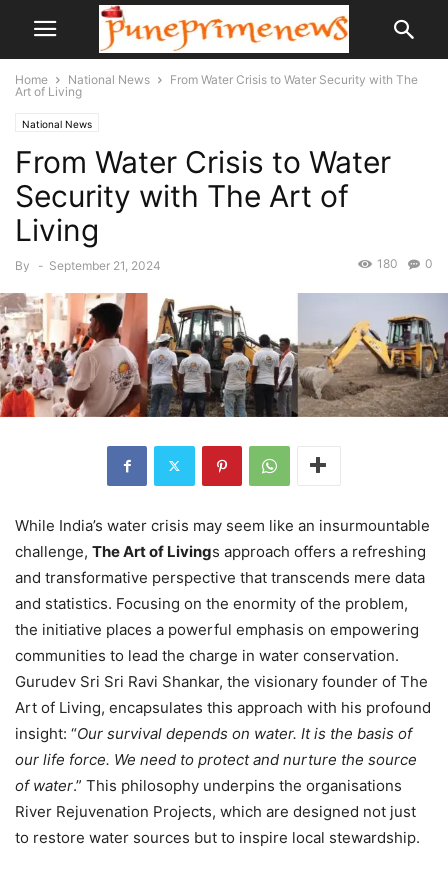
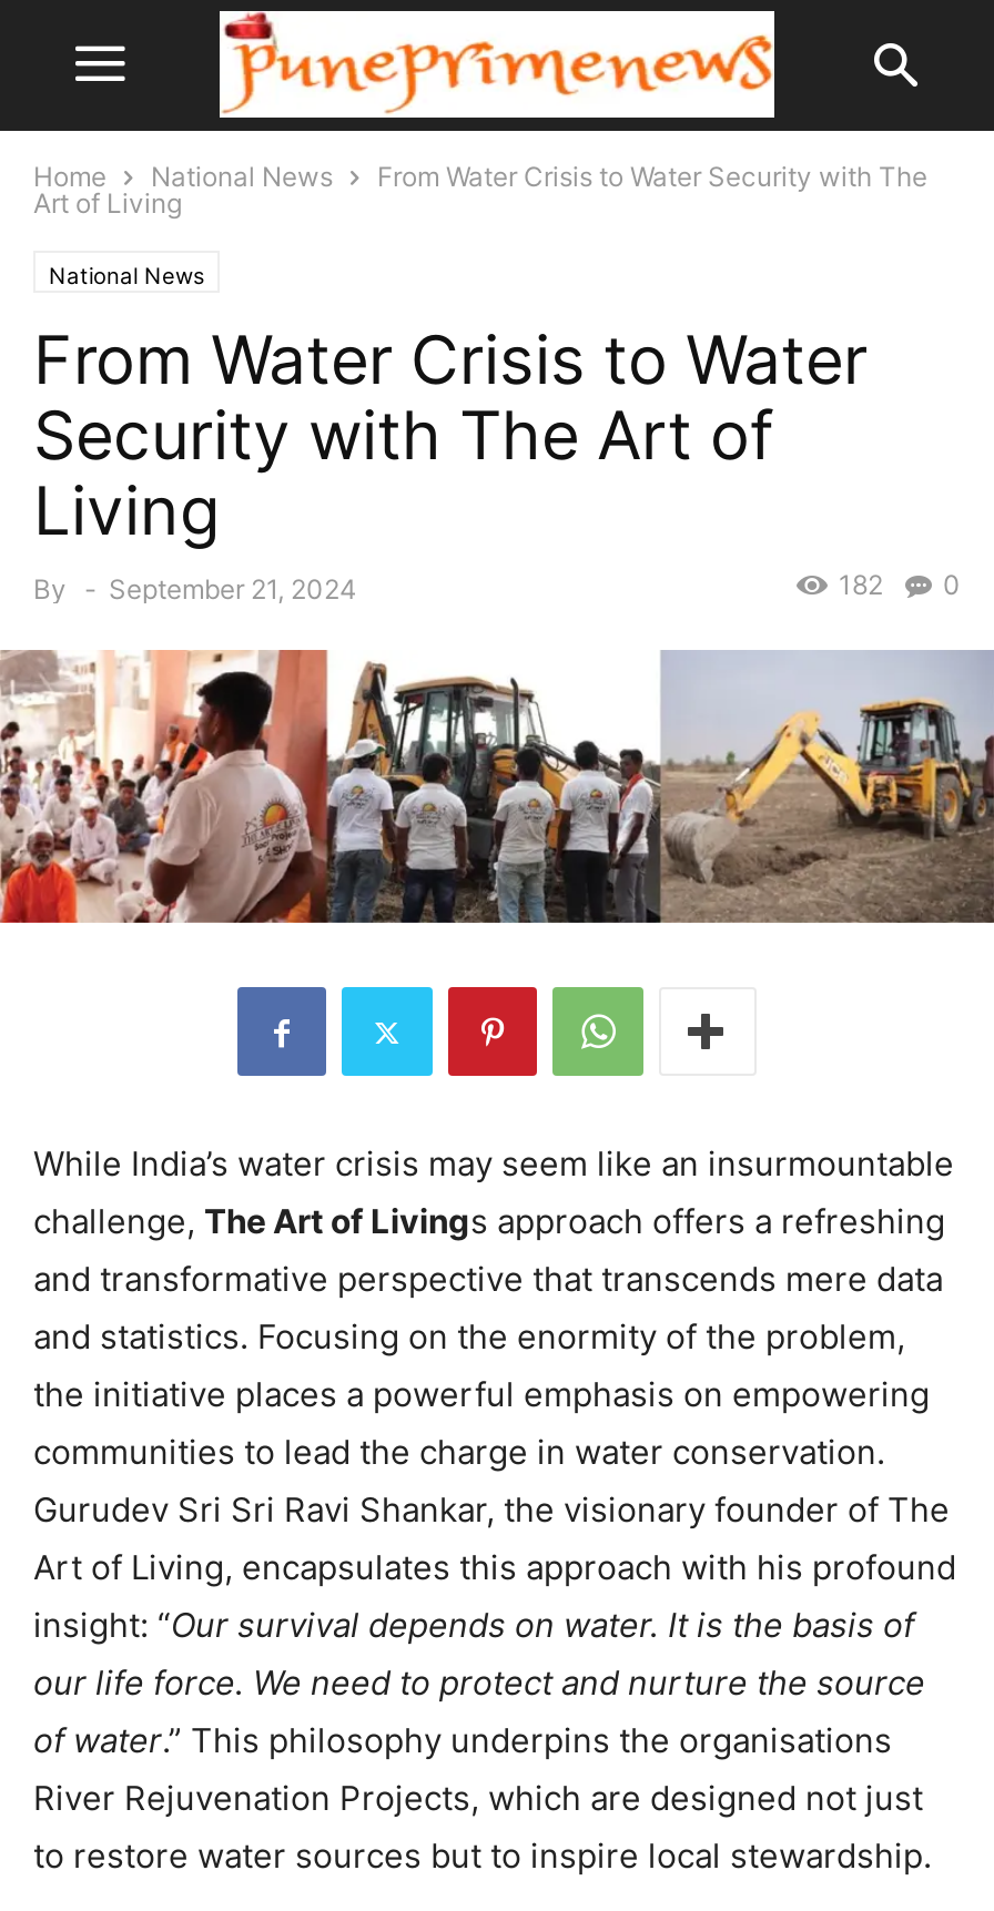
[377,256,433,271] 180 0 -> [839,568,961,601] 182 0

